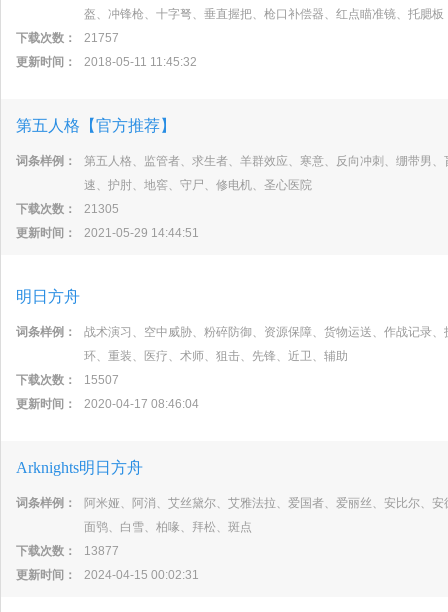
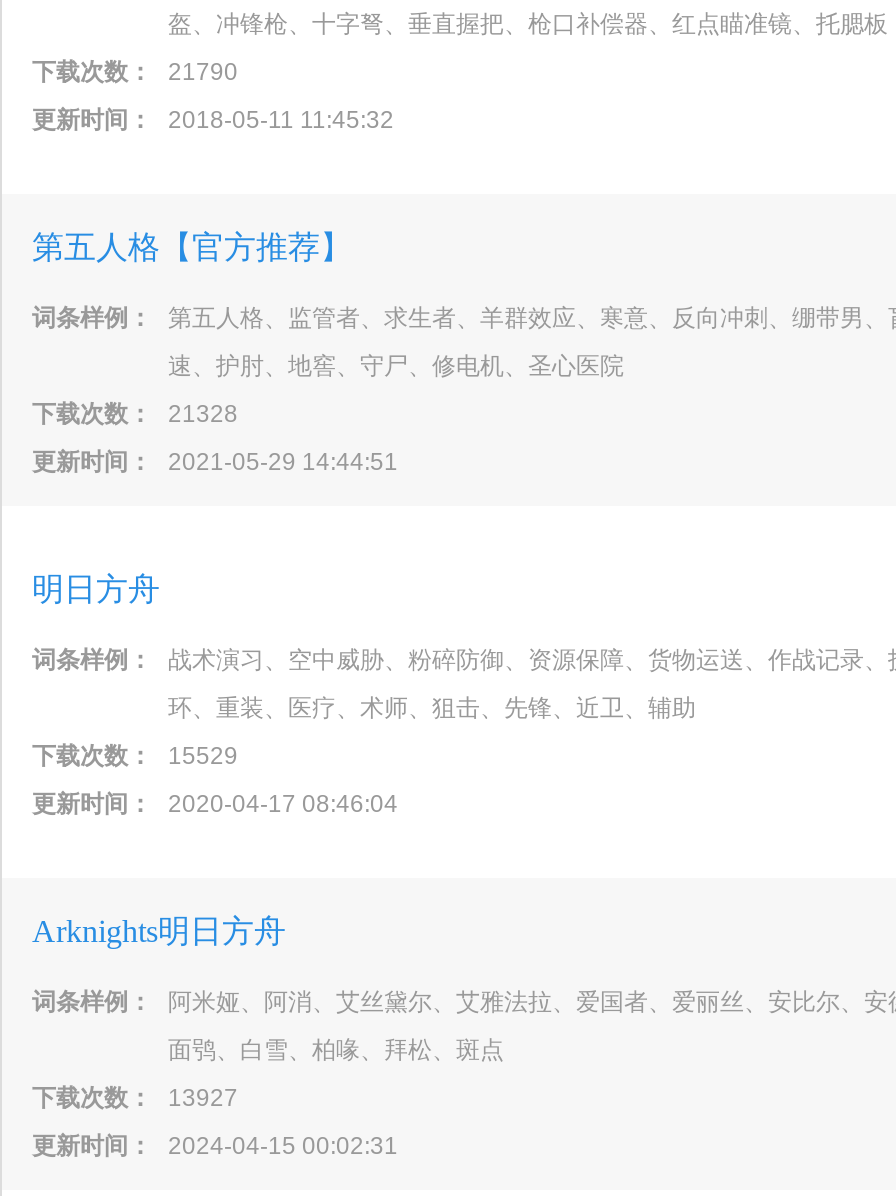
[16,31,119,45] 下载次数： 21757 -> [32,58,238,86] 下载次数： 21790
[16,202,119,216] 下载次数： 21305 -> [32,400,238,428] 下载次数： 21328
[16,373,119,387] 下载次数： 15507 -> [32,742,238,770] 下载次数： 15529
[16,544,119,558] 下载次数： 13877 -> [32,1084,238,1112] 下载次数： 13927

